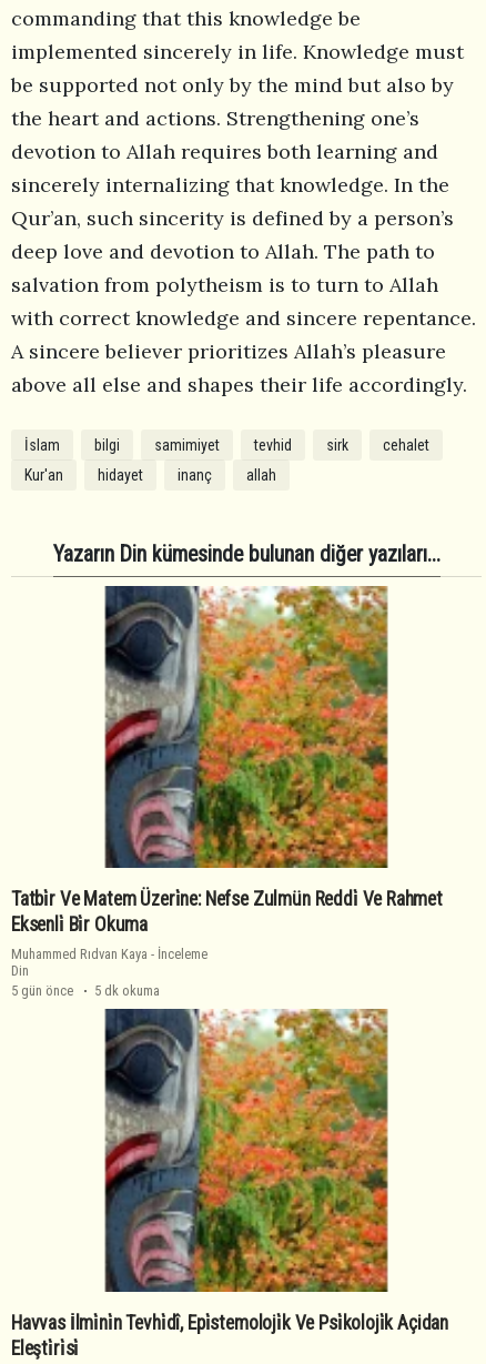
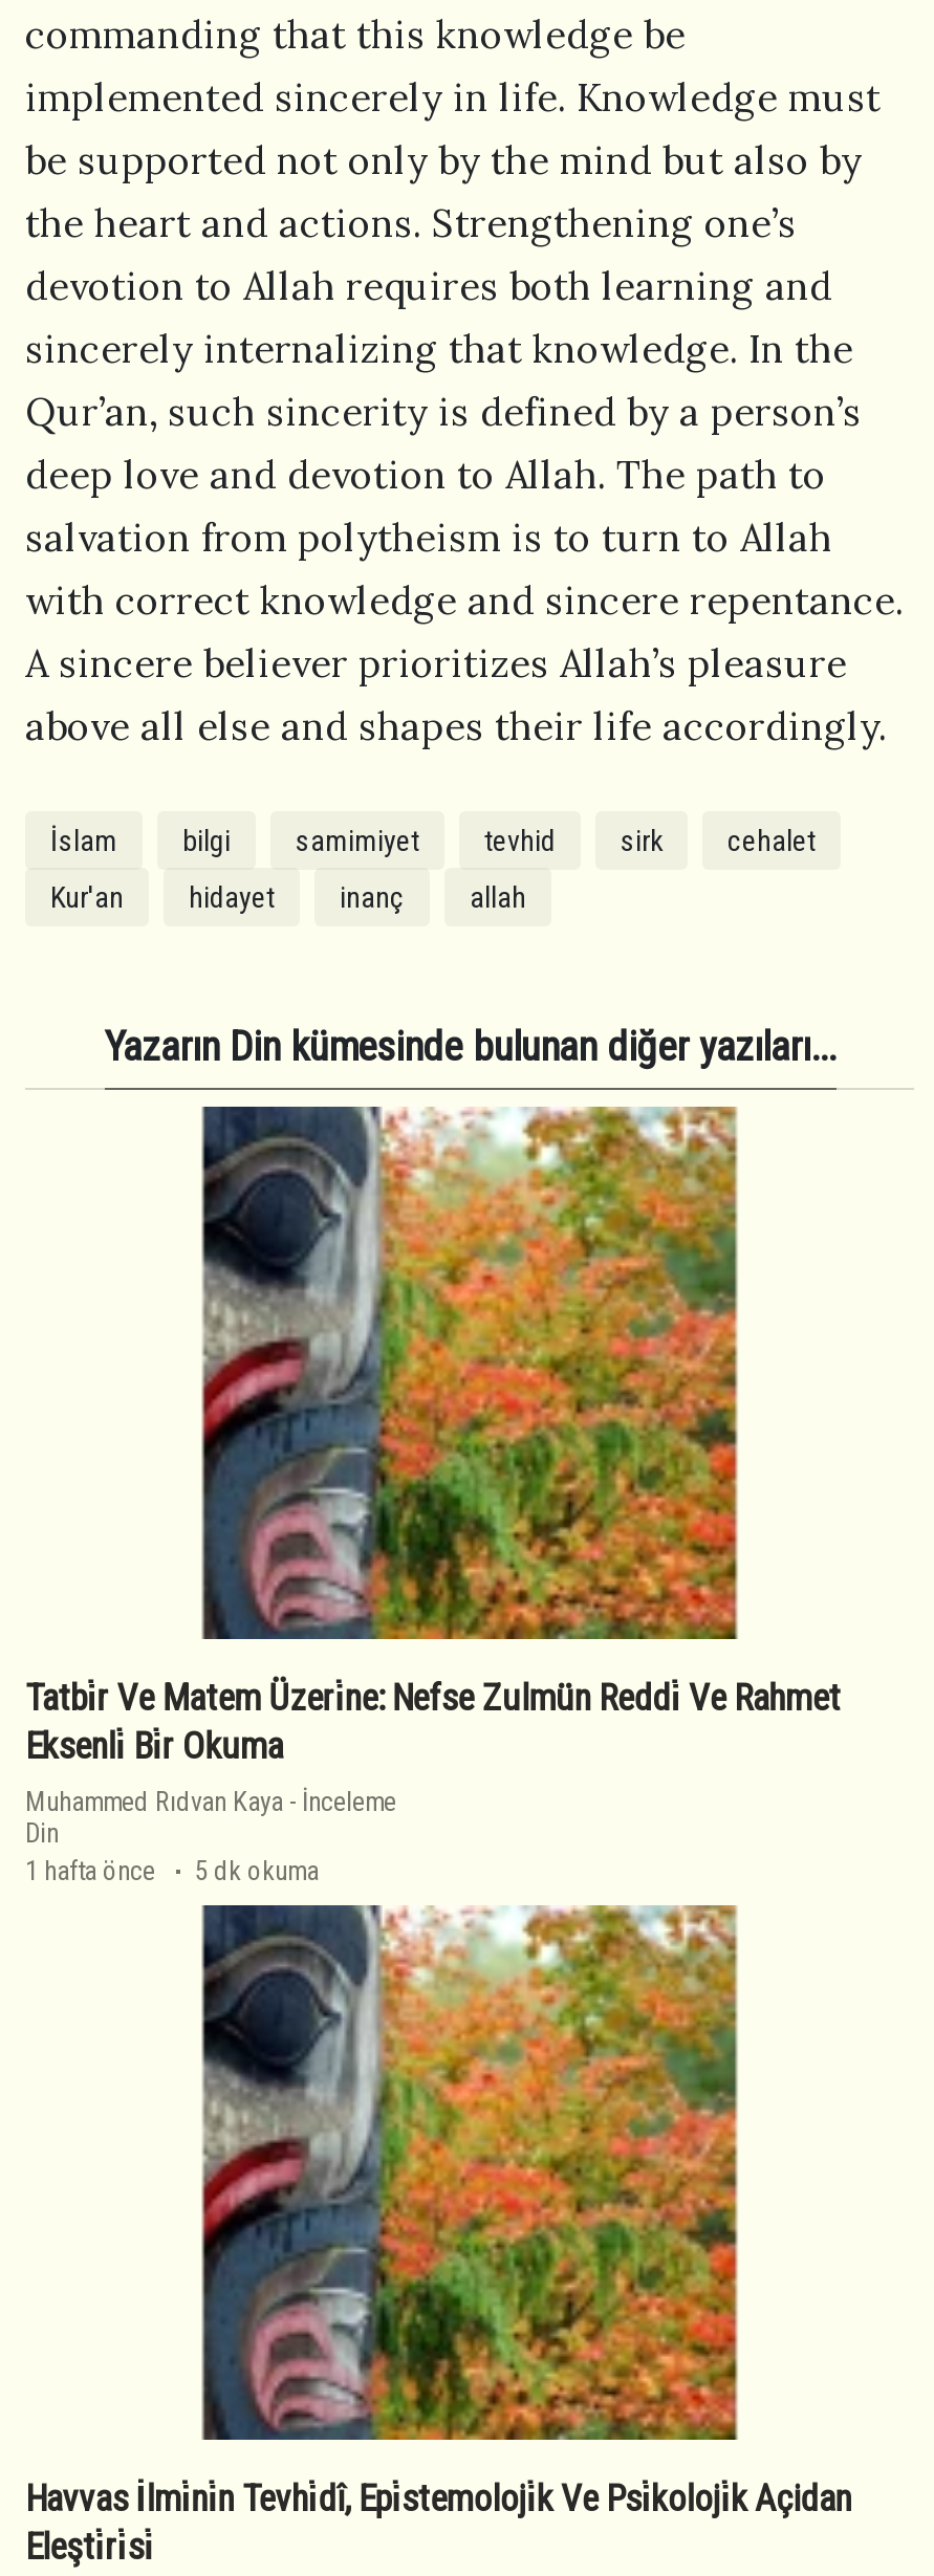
[11,983,160,999] 5 gün önce 5 dk okuma -> [25,1856,319,1887] 1 hafta önce 5 dk okuma

